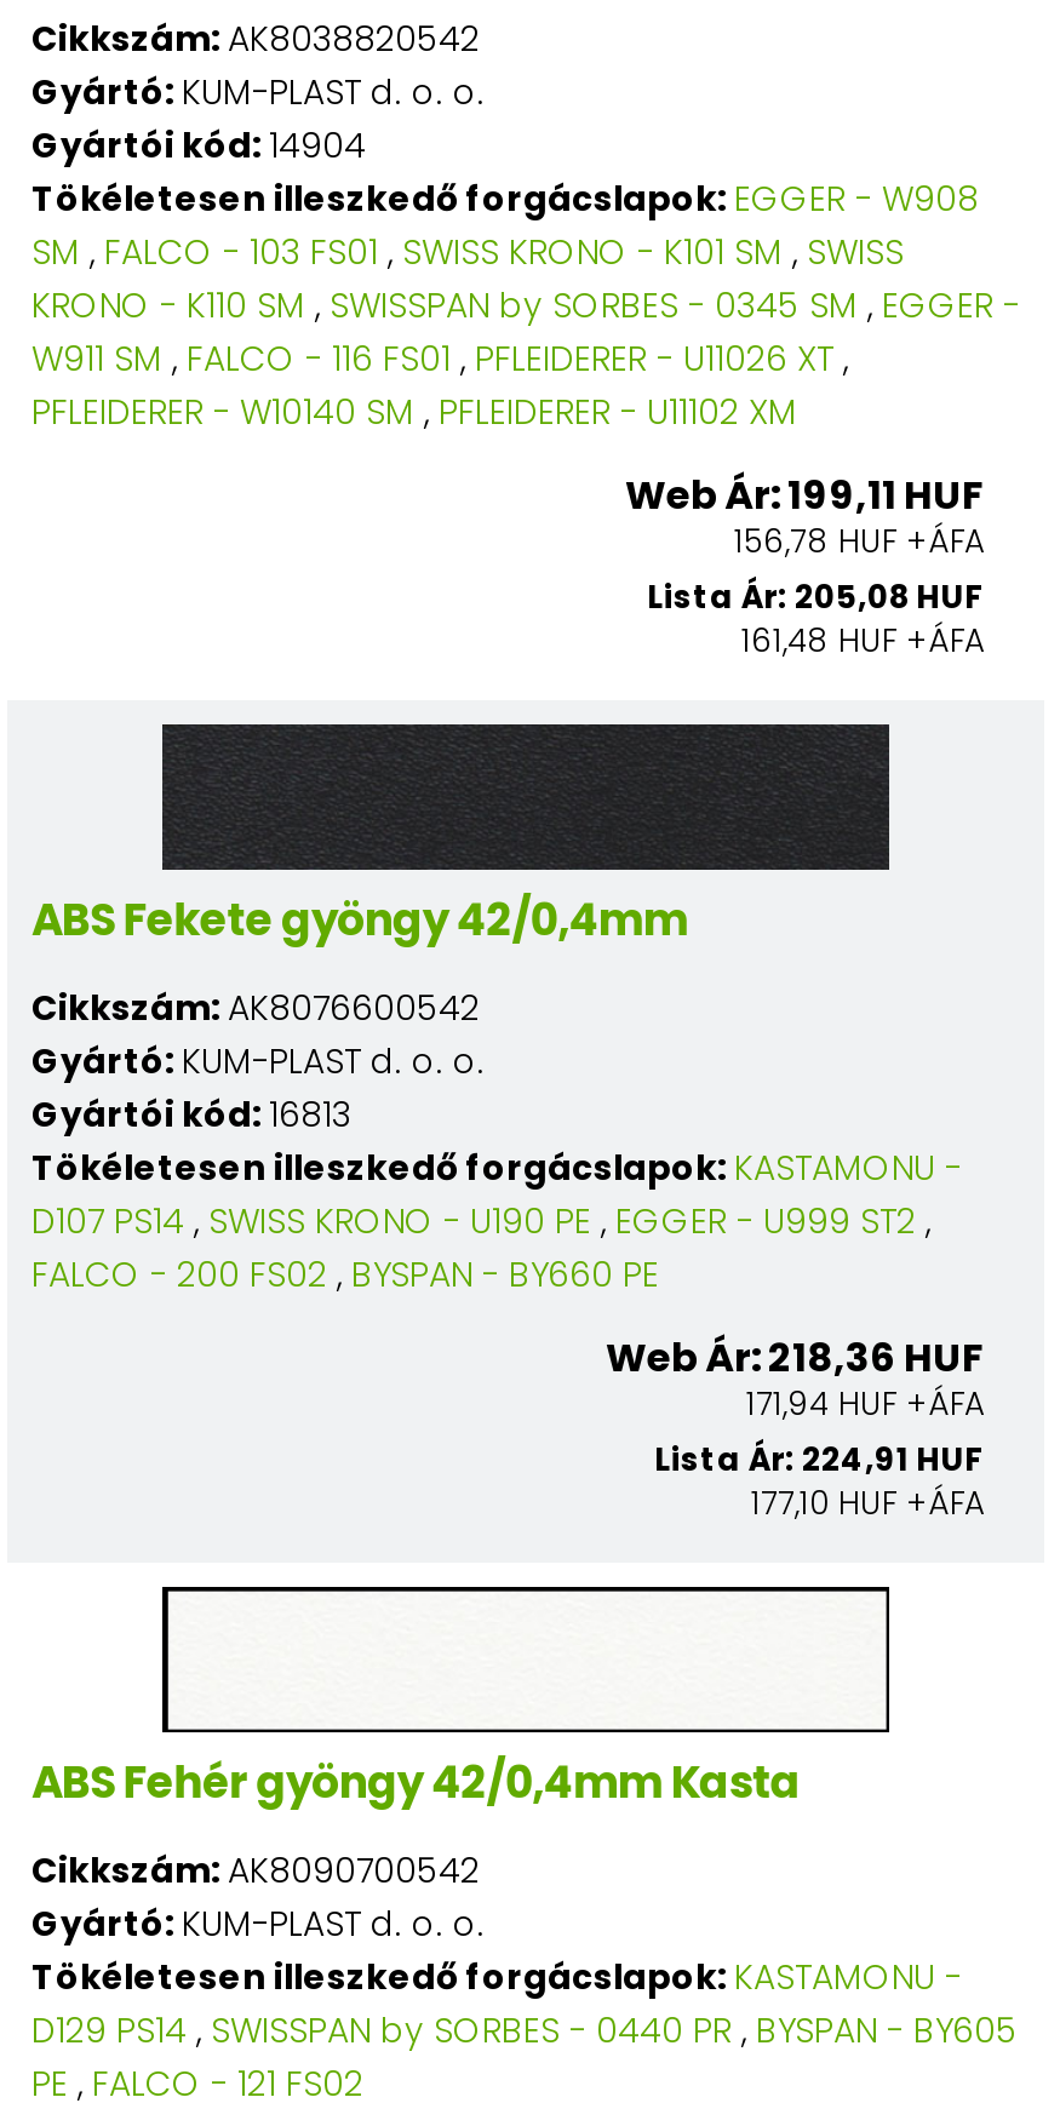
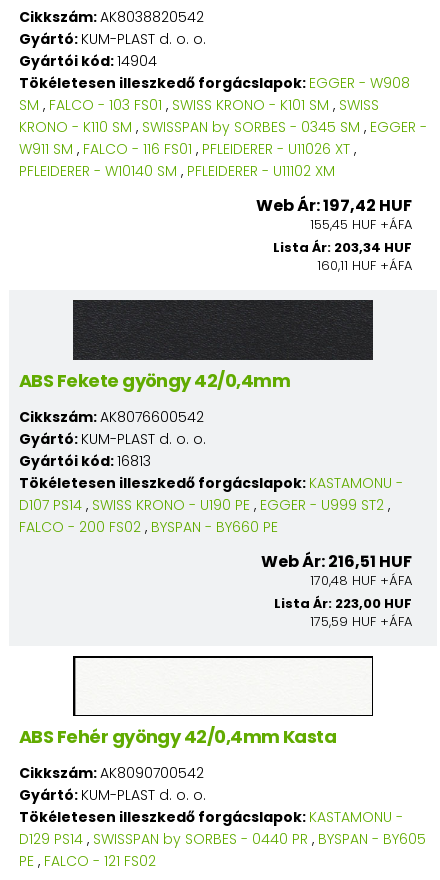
[625,468,984,524] Web Ár: 199,11 HUF -> [256,194,412,217] Web Ár: 197,42 HUF
[734,519,984,565] 156,78 HUF +ÁFA -> [310,215,412,234] 155,45 HUF +ÁFA
[647,574,984,620] Lista Ár: 205,08 HUF -> [273,238,412,257] Lista Ár: 203,34 HUF
[741,618,984,664] 161,48 HUF +ÁFA -> [317,256,412,275] 160,11 HUF +ÁFA
[606,1330,984,1386] Web Ár: 218,36 HUF -> [261,550,412,573] Web Ár: 216,51 HUF
[746,1381,984,1427] 171,94 HUF +ÁFA -> [310,571,412,590] 170,48 HUF +ÁFA
[654,1437,984,1483] Lista Ár: 224,91 HUF -> [274,594,412,613] Lista Ár: 223,00 HUF
[751,1481,984,1527] 177,10 HUF +ÁFA -> [310,612,412,631] 175,59 HUF +ÁFA

